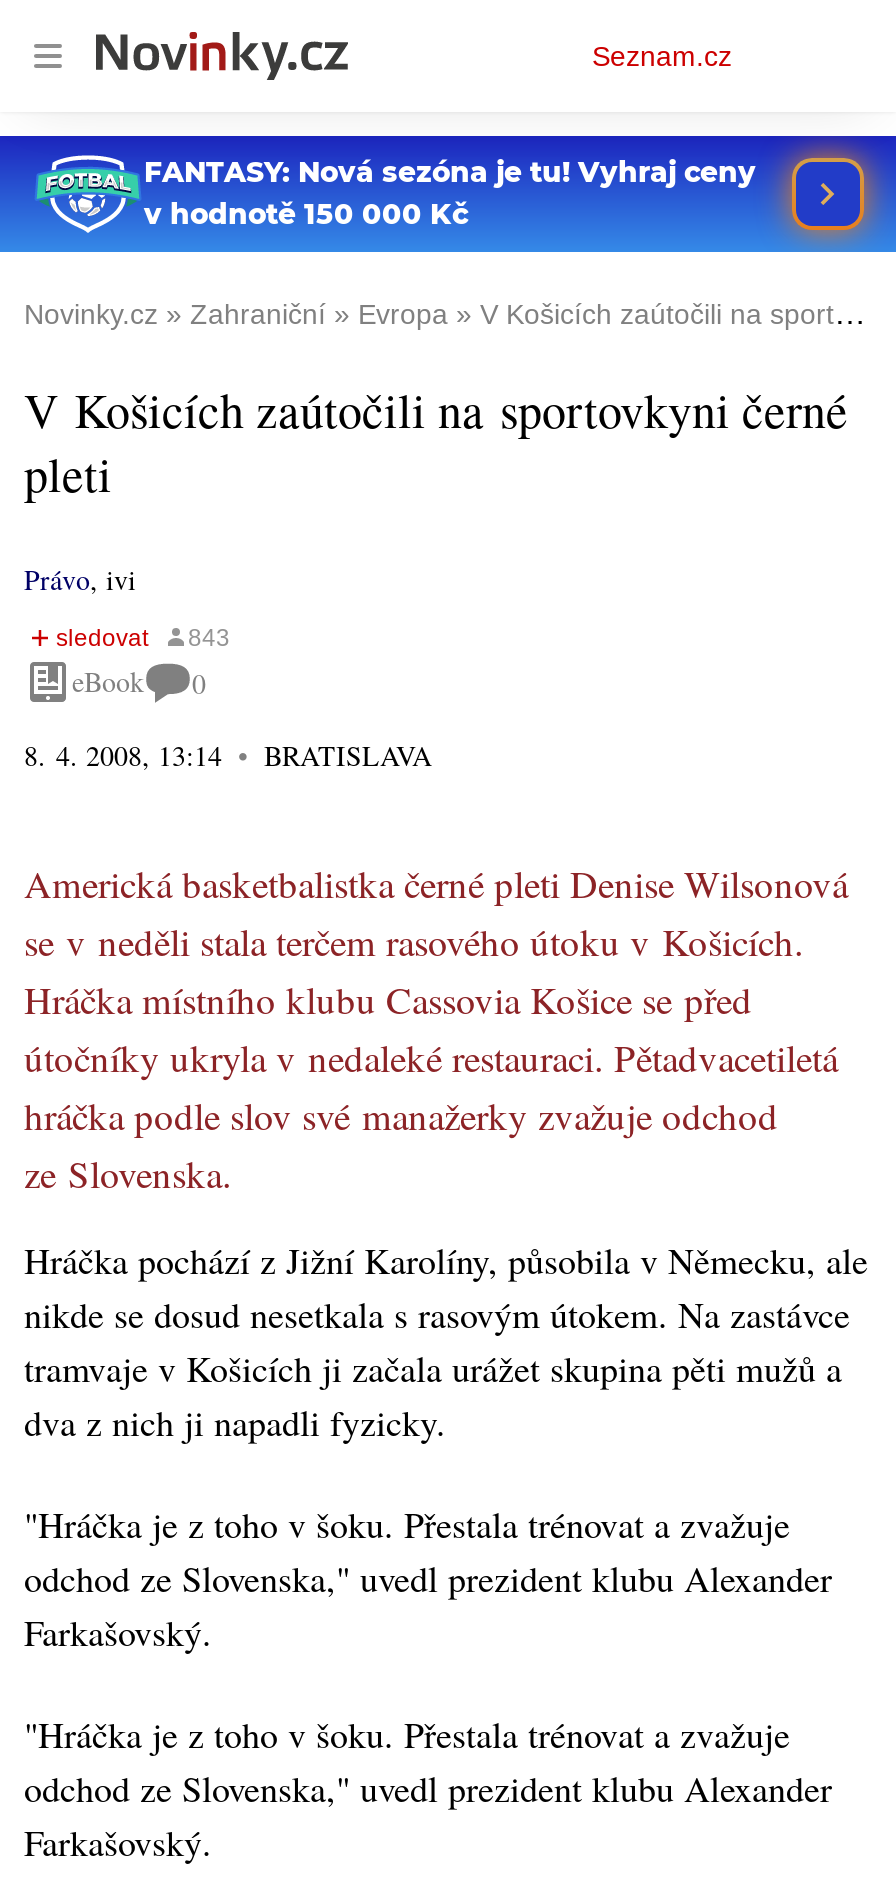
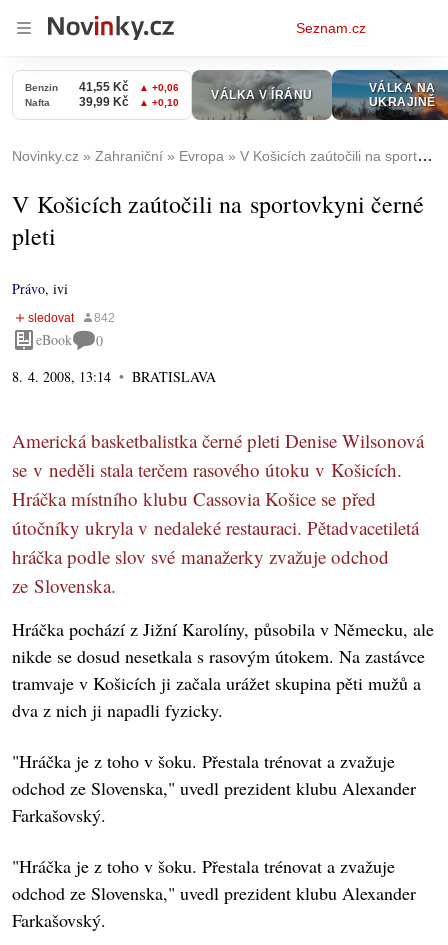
[6,134,890,254] [image] -> [3,68,445,125] [image]

